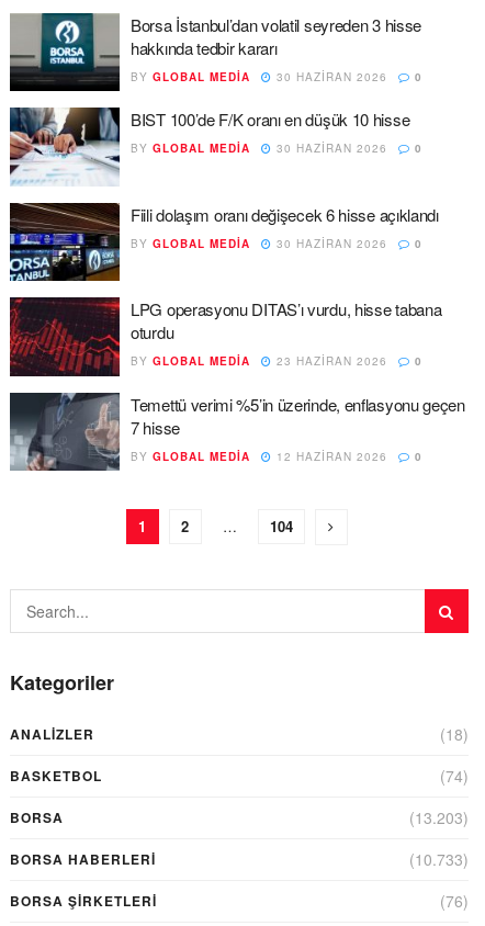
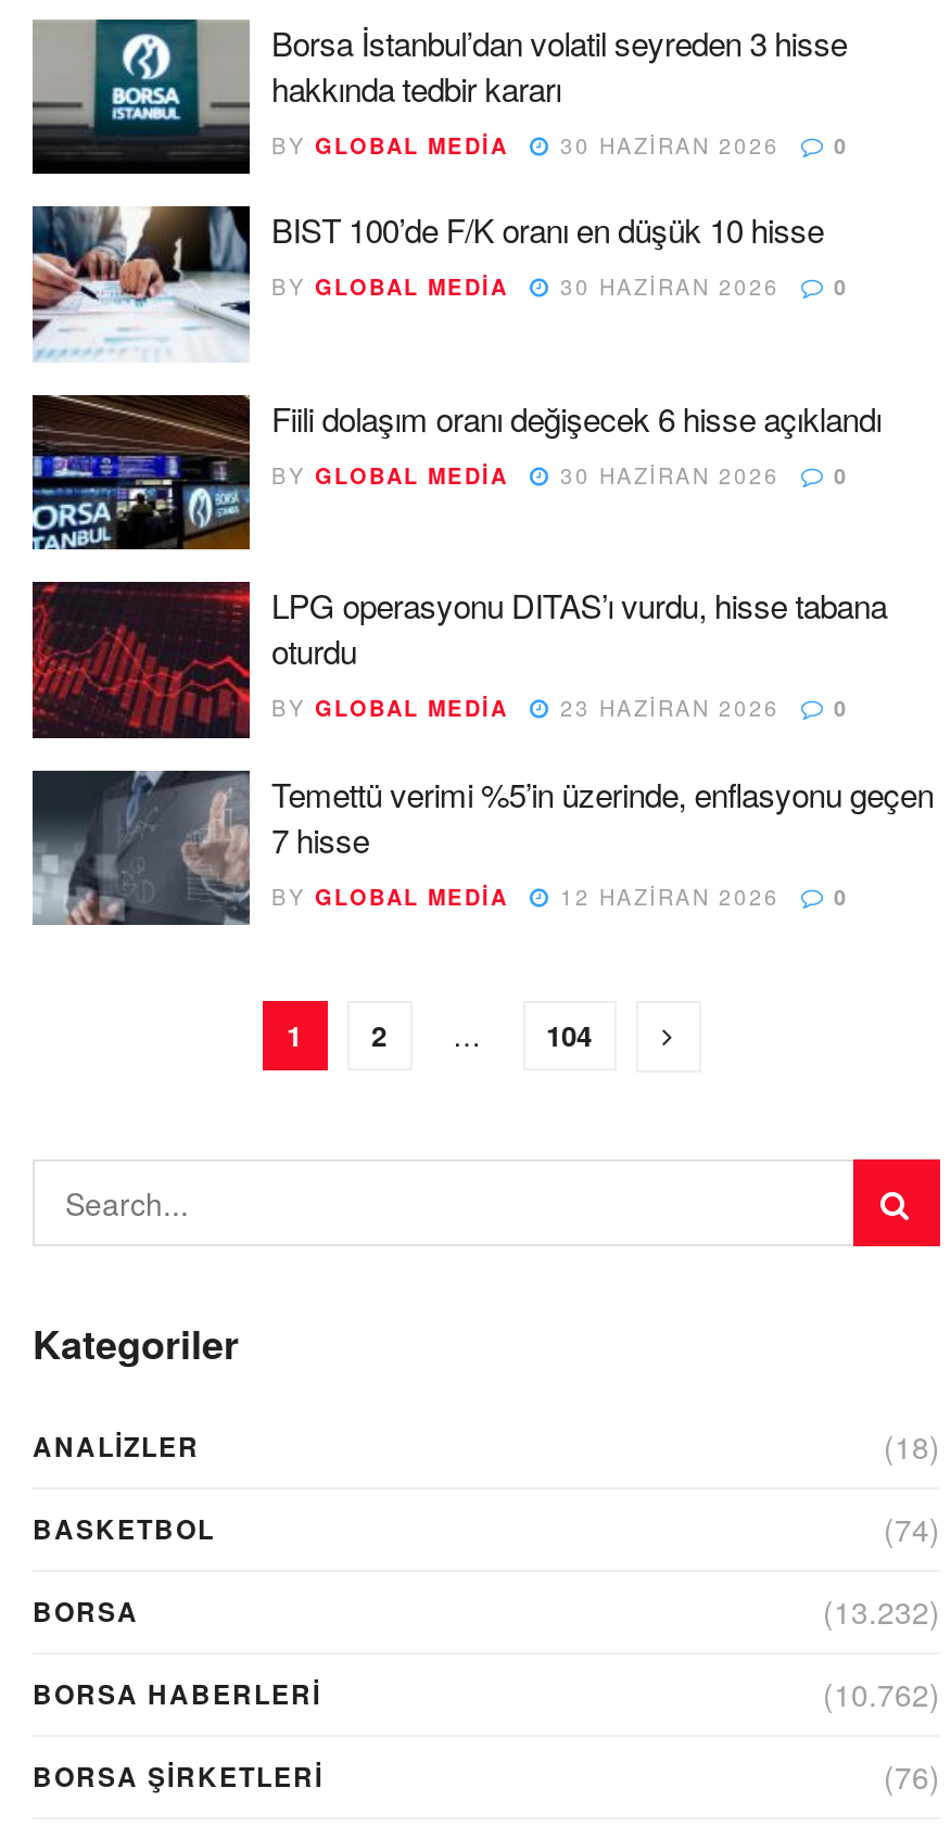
[409,806,469,828] (13.203) -> [823,1589,940,1633] (13.232)
[409,848,469,870] (10.733) -> [823,1672,940,1715] (10.762)

